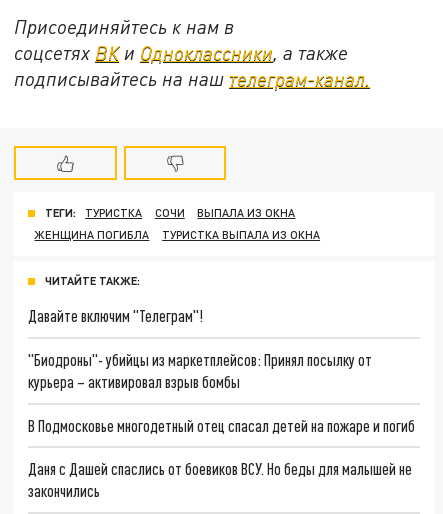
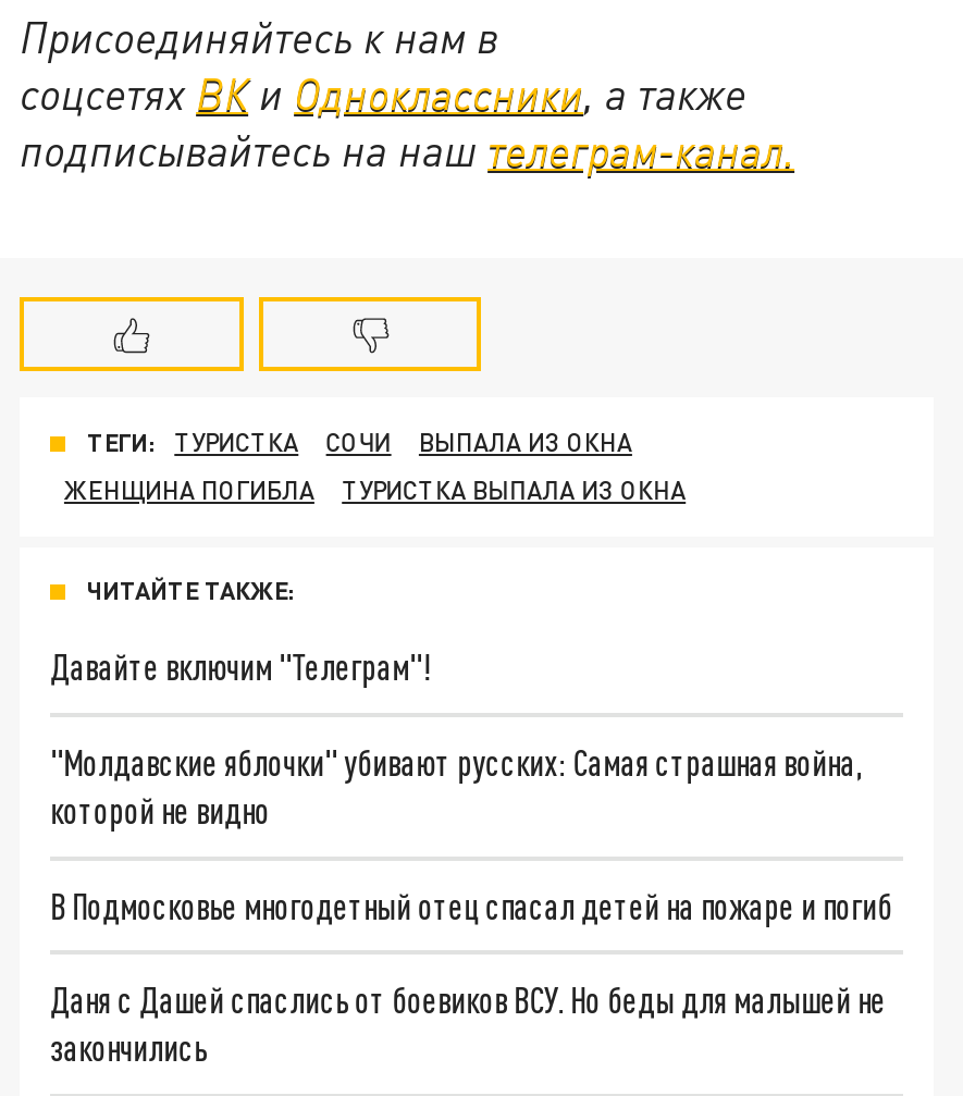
[28,350,372,391] "Биодроны"- убийцы из маркетплейсов: Принял посылку от | курьера – активировал взрыв бомбы -> [50,741,862,830] "Молдавские яблочки" убивают русских: Самая страшная война, | которой не видно

